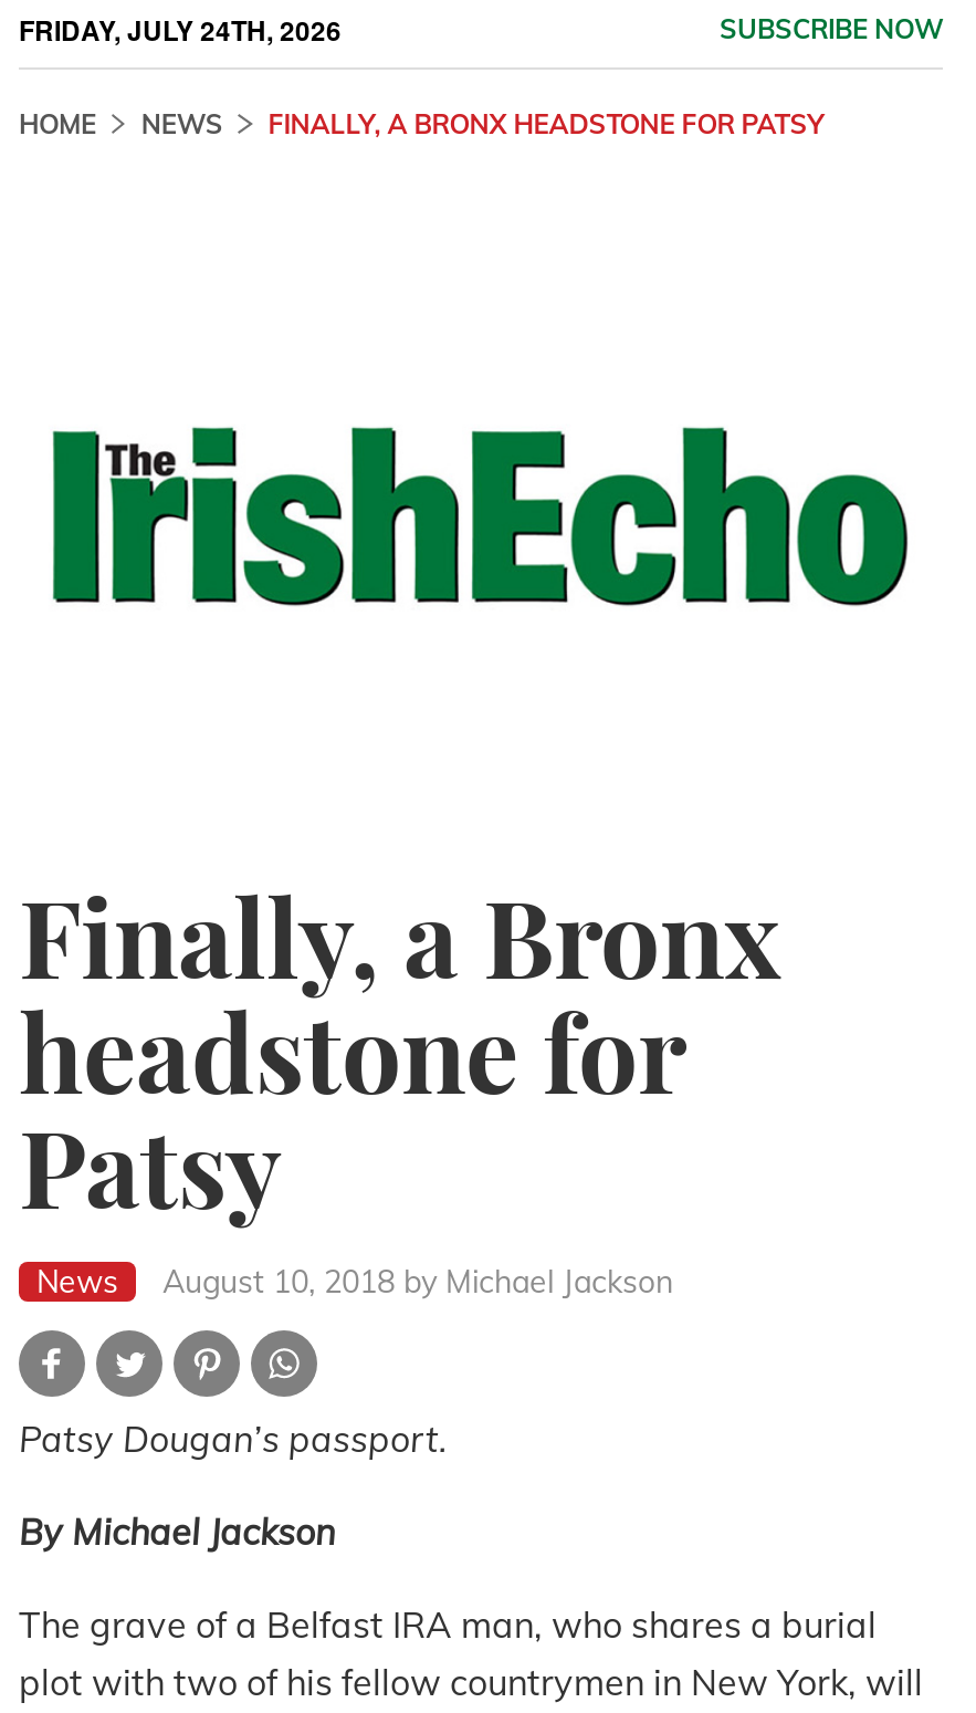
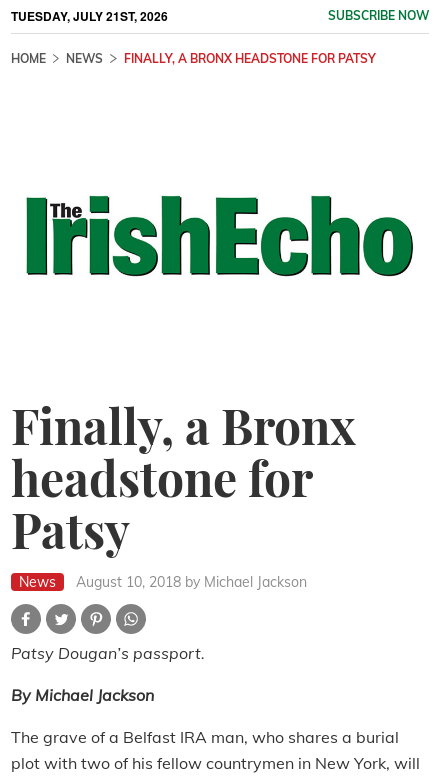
[19,10,342,49] FRIDAY, JULY 24TH, 2026 -> [11,7,168,25] TUESDAY, JULY 21ST, 2026

